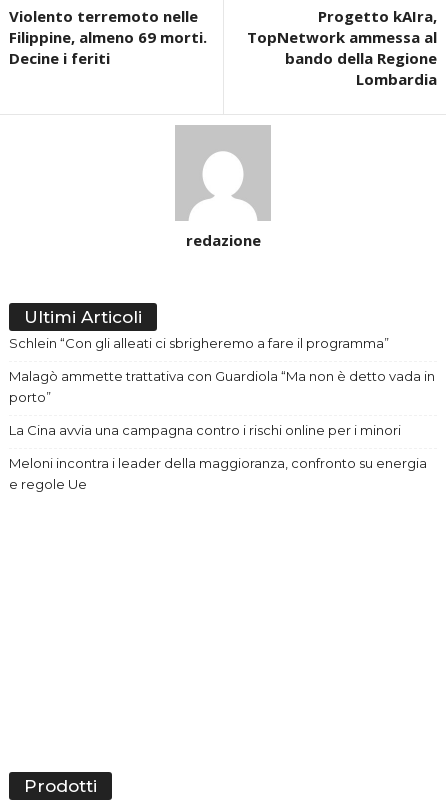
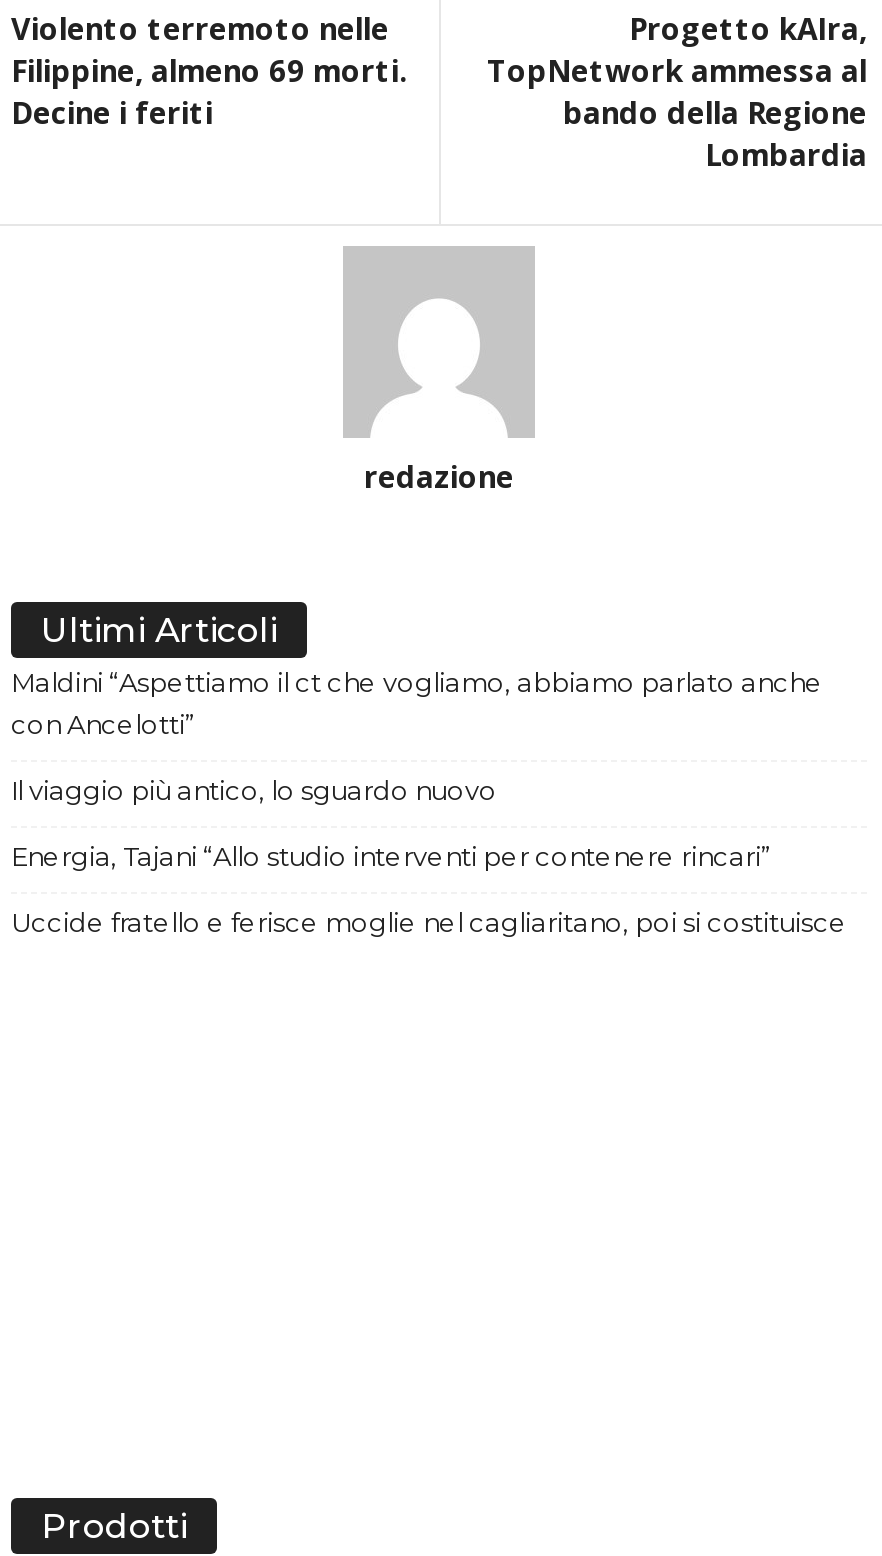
[9,334,389,350] Schlein “Con gli alleati ci sbrigheremo a fare il programma” -> [11,667,823,741] Maldini “Aspettiamo il ct che vogliamo, abbiamo parlato anche | con Ancelotti”
[9,367,435,404] Malagò ammette trattativa con Guardiola “Ma non è detto vada in | porto” -> [11,775,497,807] Il viaggio più antico, lo sguardo nuovo
[9,421,401,437] La Cina avvia una campagna contro i rischi online per i minori -> [11,841,771,873] Energia, Tajani “Allo studio interventi per contenere rincari”
[9,454,427,491] Meloni incontra i leader della maggioranza, confronto su energia | e regole Ue -> [11,907,847,939] Uccide fratello e ferisce moglie nel cagliaritano, poi si costituisce

